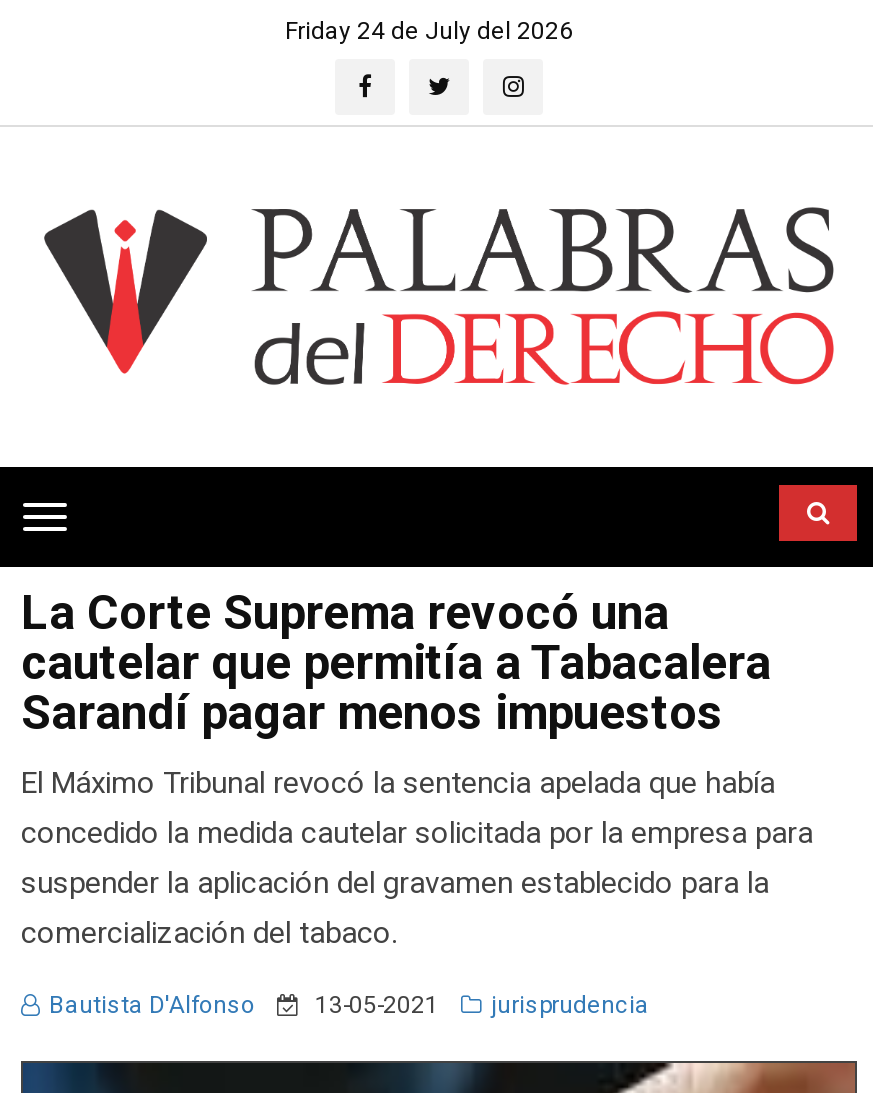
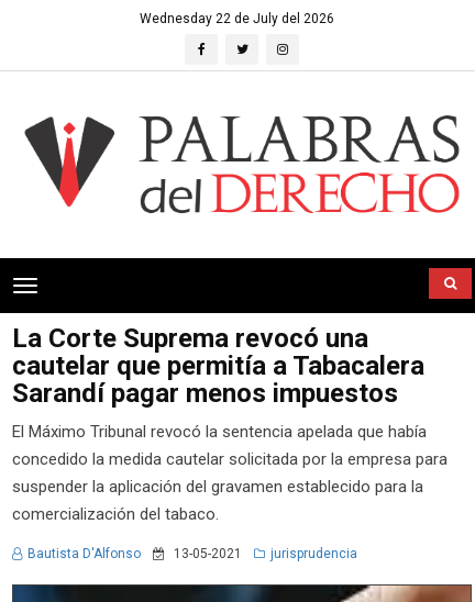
[285,17,573,45] Friday 24 de July del 2026 -> [139,11,334,26] Wednesday 22 de July del 2026

